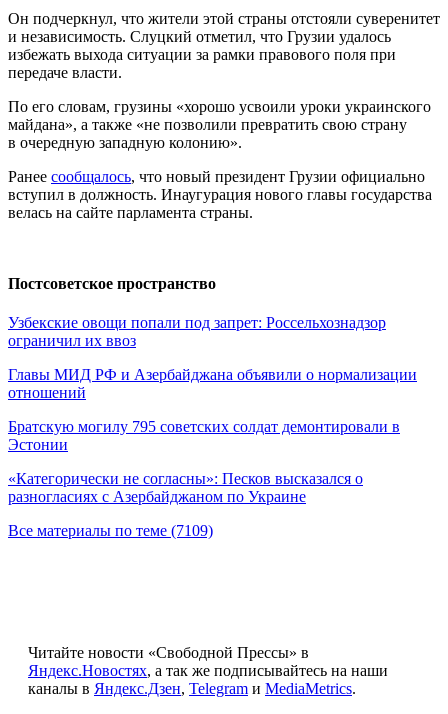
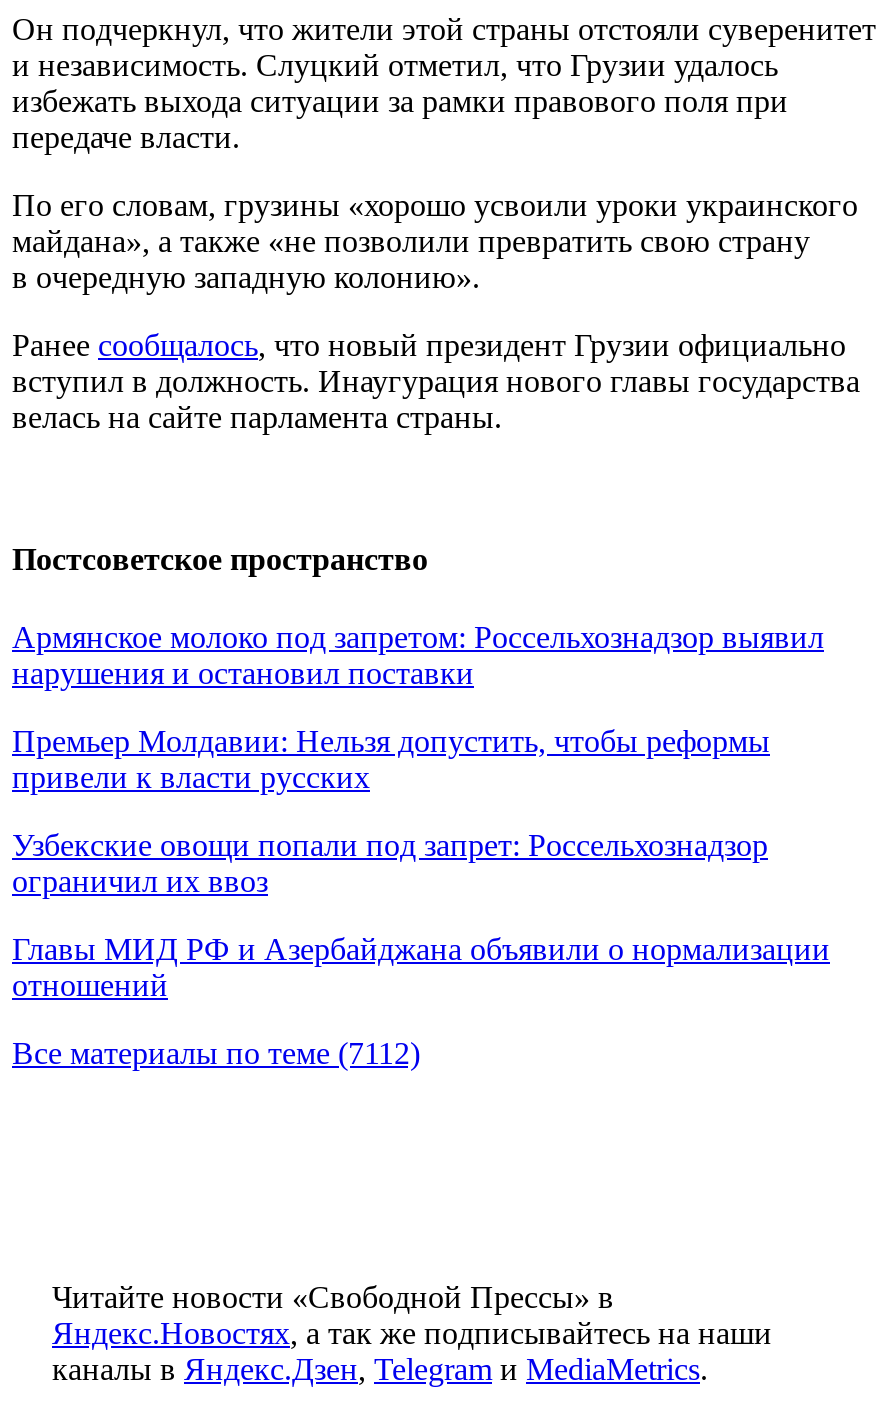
none -> [12,621,824,795] Армянское молоко под запретом: Россельхознадзор выявил | нарушения и остановил поставки | Премьер Молдавии: Нельзя допустить, чтобы реформы | привели к власти русских
moved [8,314,417,401] -> [12,829,830,1003]: Узбекские овощи попали под запрет: Россельхознадзор | ограничил их ввоз | Главы МИД РФ и Азербайджана объявили о нормализации | отношений
[8,418,400,539] Братскую могилу 795 советских солдат демонтировали в | Эстонии | «Категорически не согласны»: Песков высказался о | разногласиях с Азербайджаном по Украине | Все материалы по теме (7109) -> [12,1037,420,1071] Все материалы по теме (7112)

